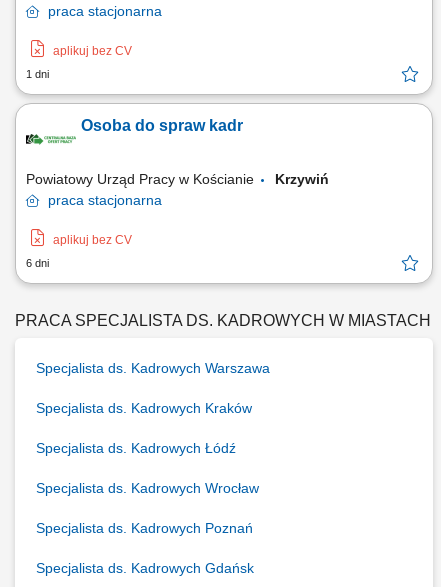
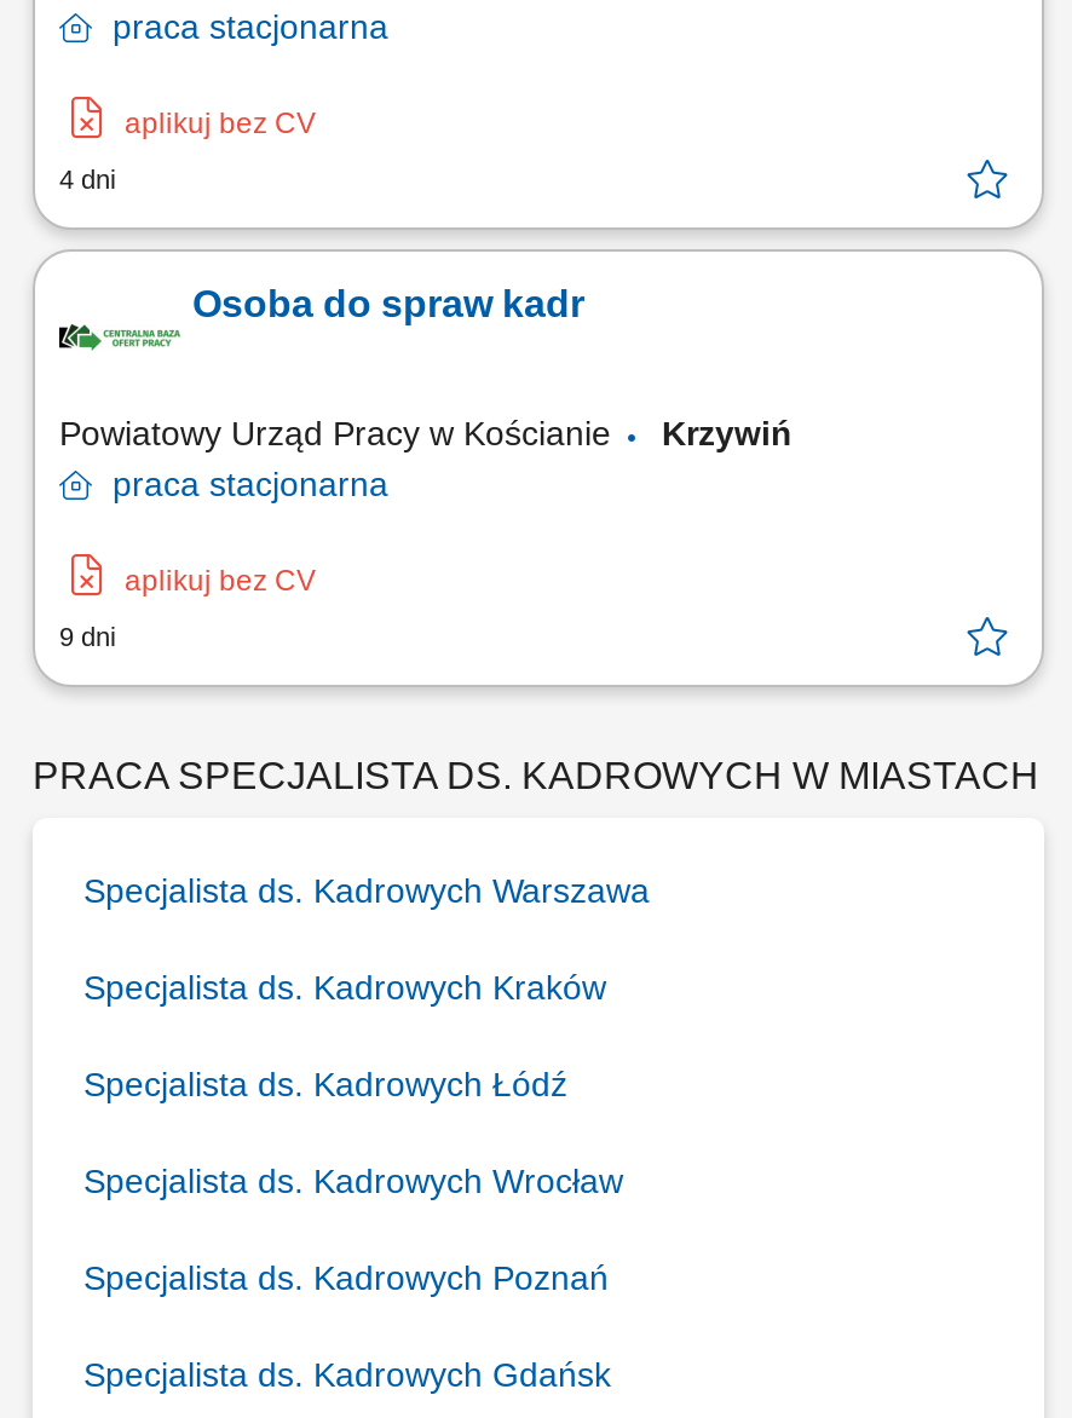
[26,68,49,80] 1 dni -> [59,165,115,194] 4 dni
[26,257,49,269] 6 dni -> [59,622,115,651] 9 dni

